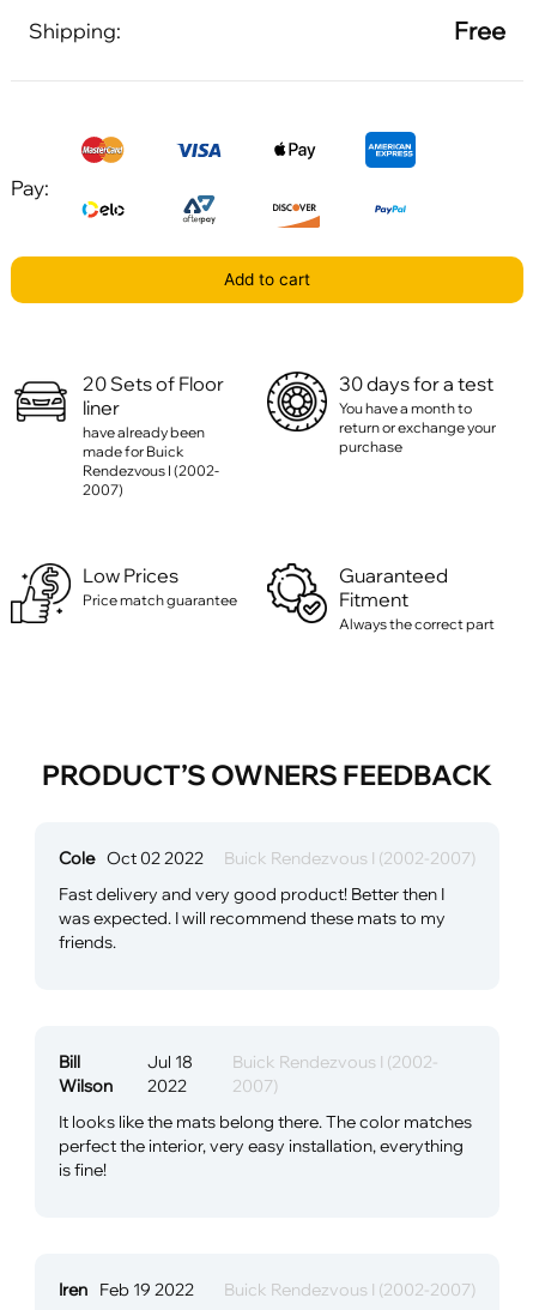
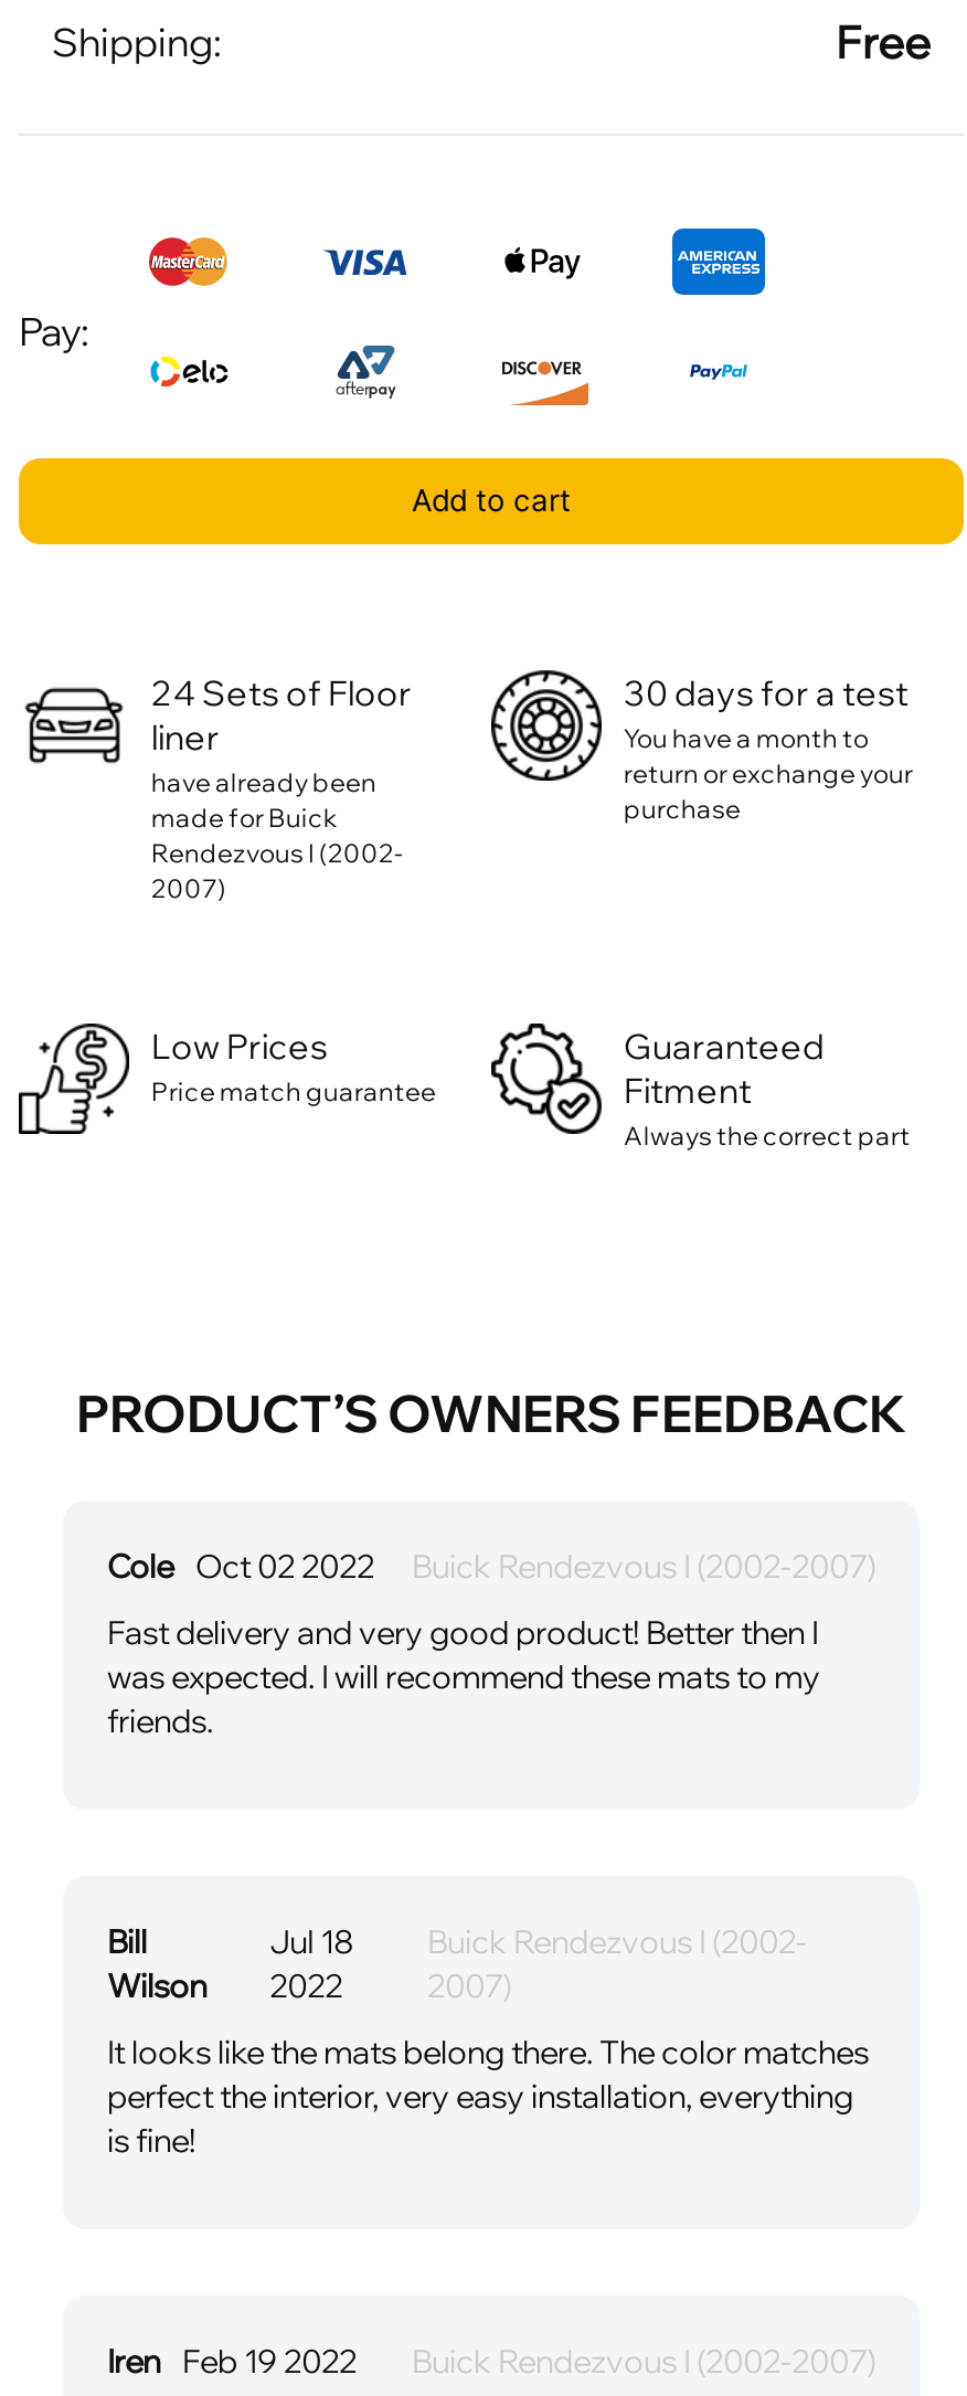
[83,372,224,396] 20 Sets of Floor -> [151,671,412,715] 24 Sets of Floor

